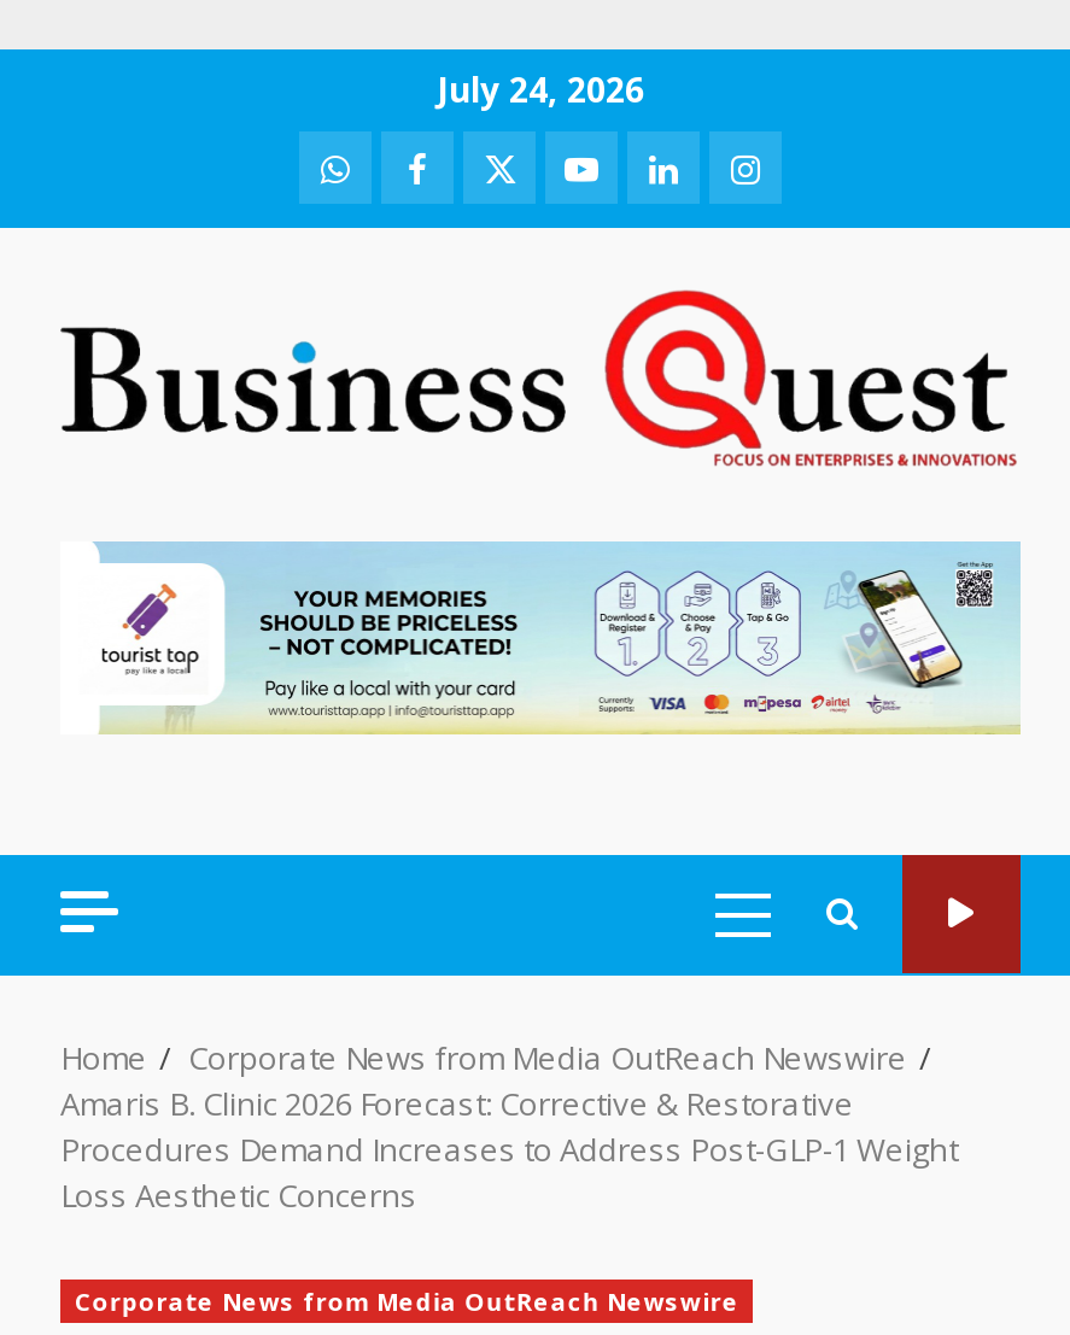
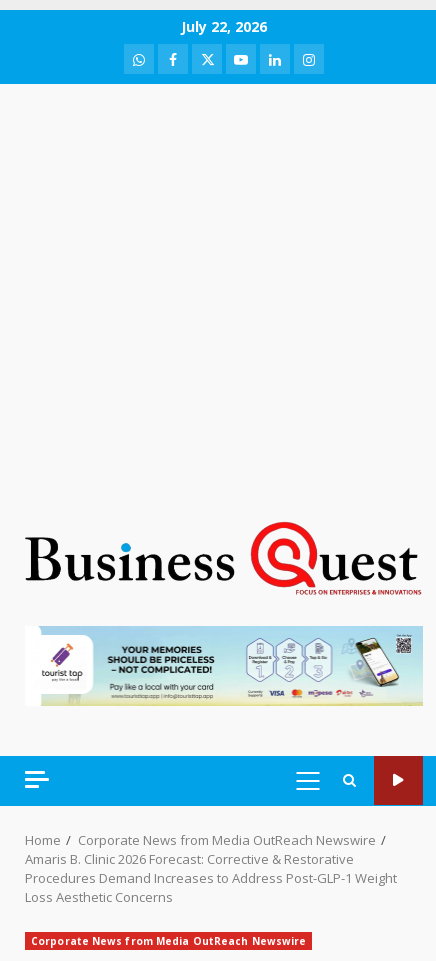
[437,66,644,112] July 24, 2026 -> [181,17,267,36] July 22, 2026

